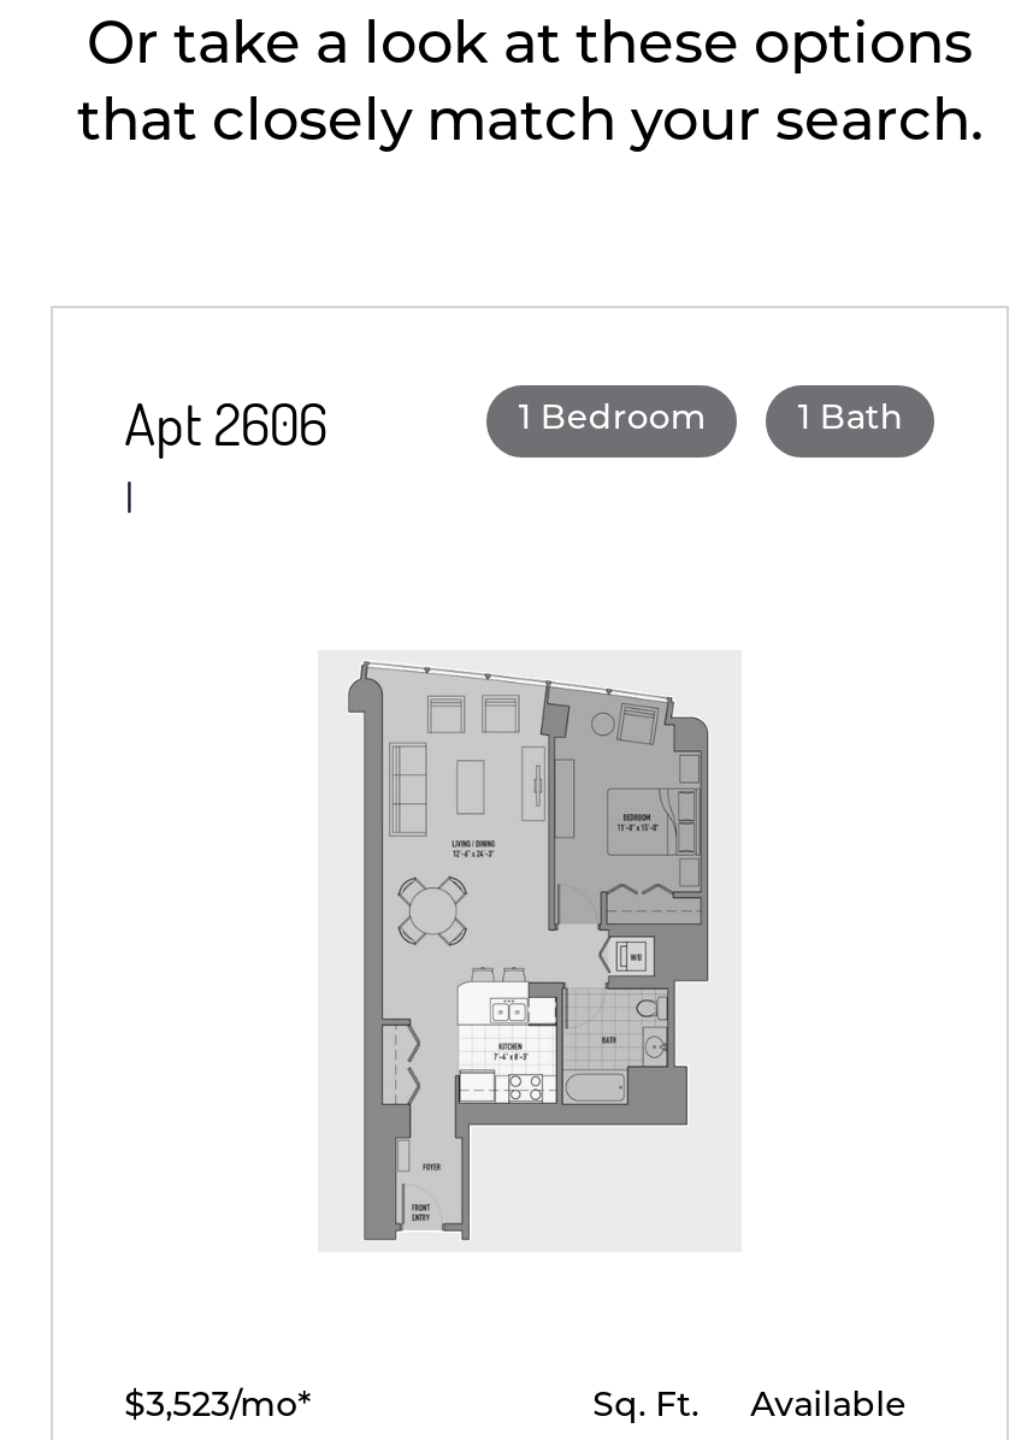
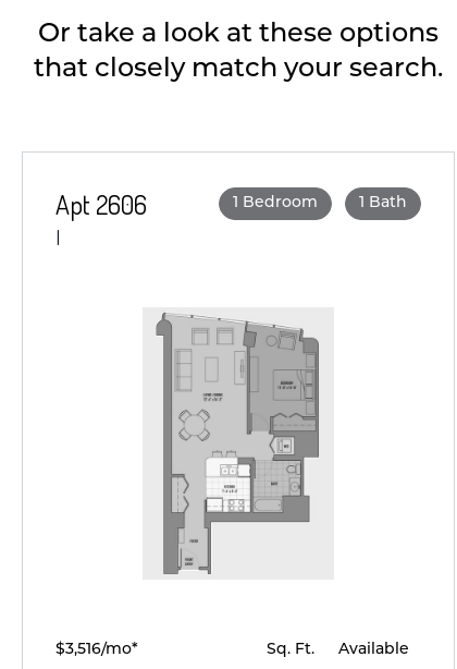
[124,1390,322,1426] $3,523/mo* -> [55,642,142,658] $3,516/mo*

